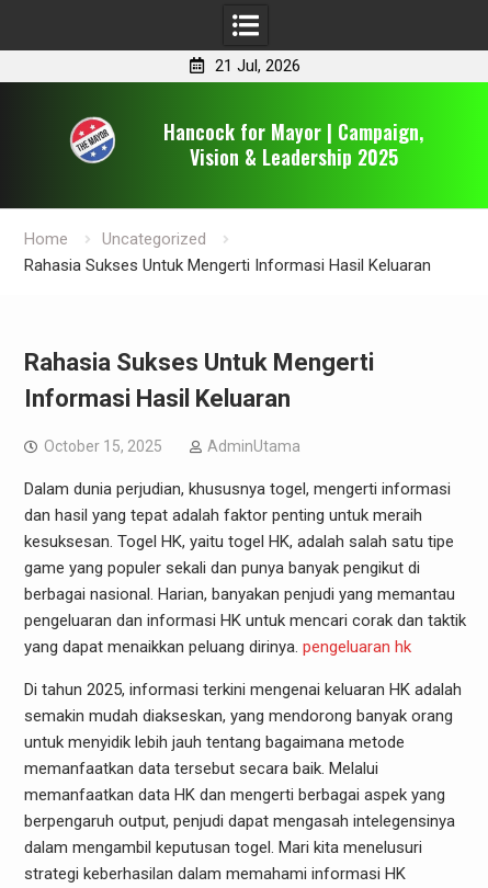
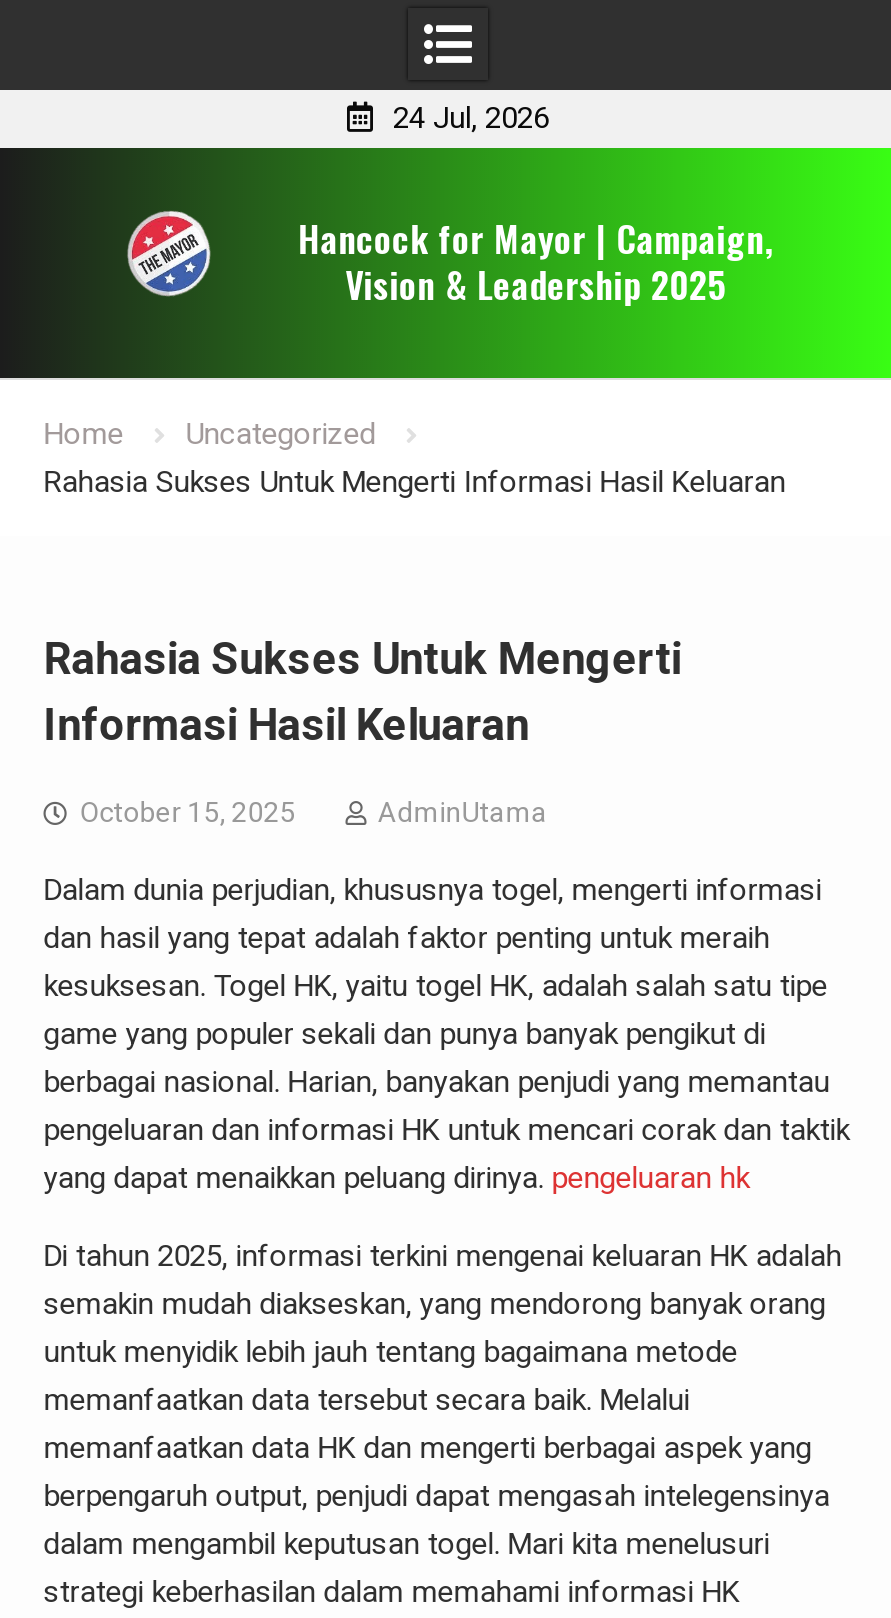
[215,56,301,76] 21 Jul, 2026 -> [393,100,549,136] 24 Jul, 2026

